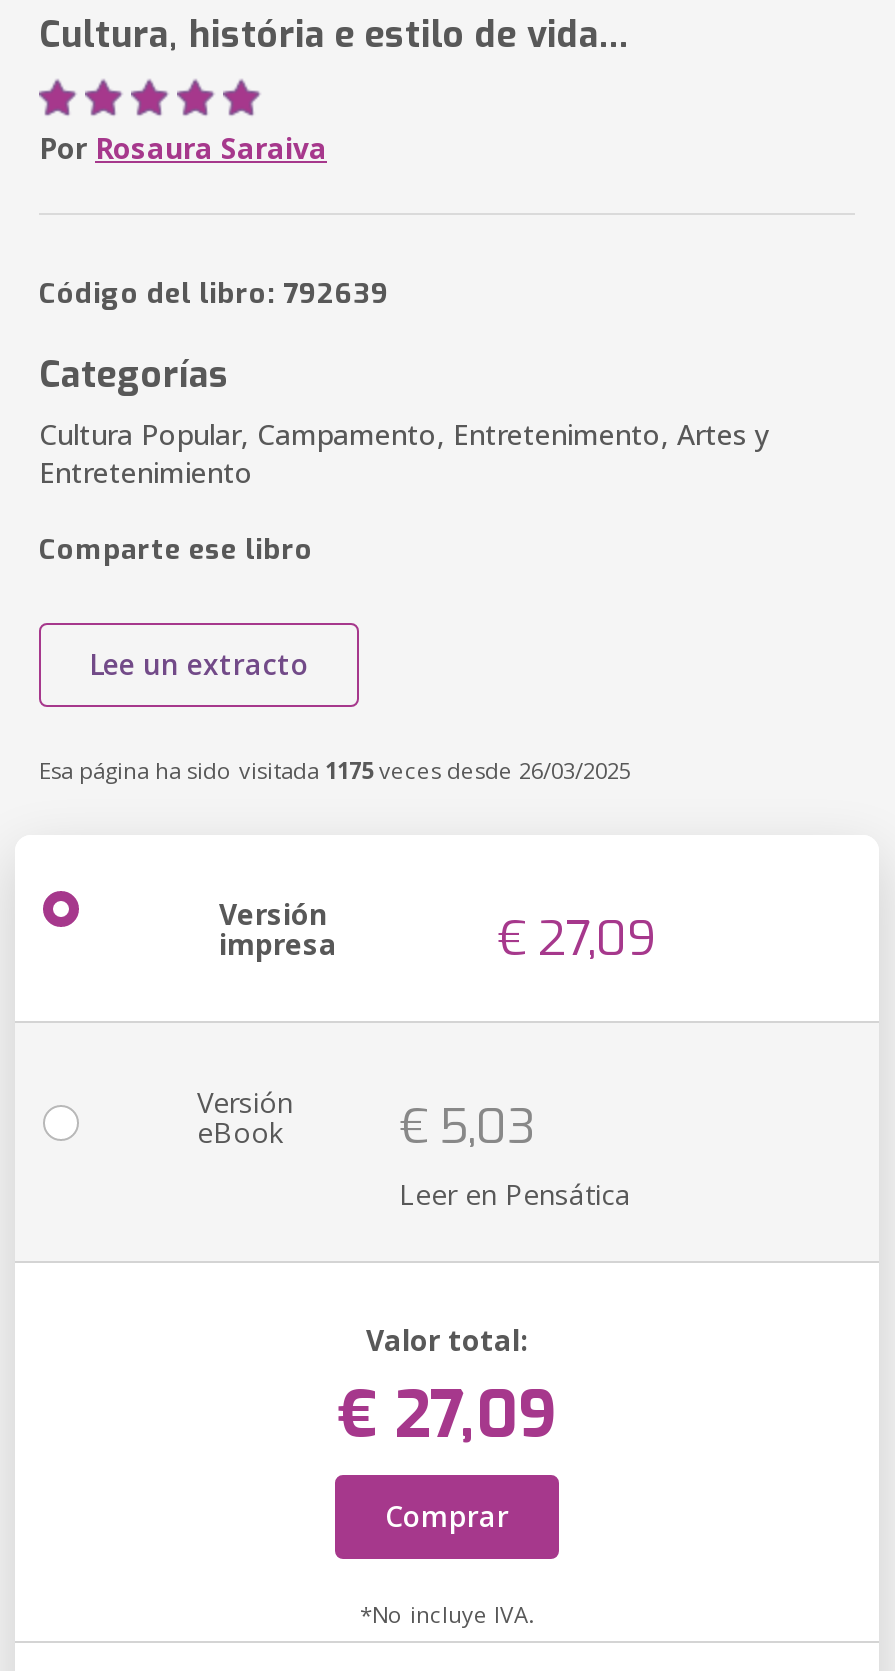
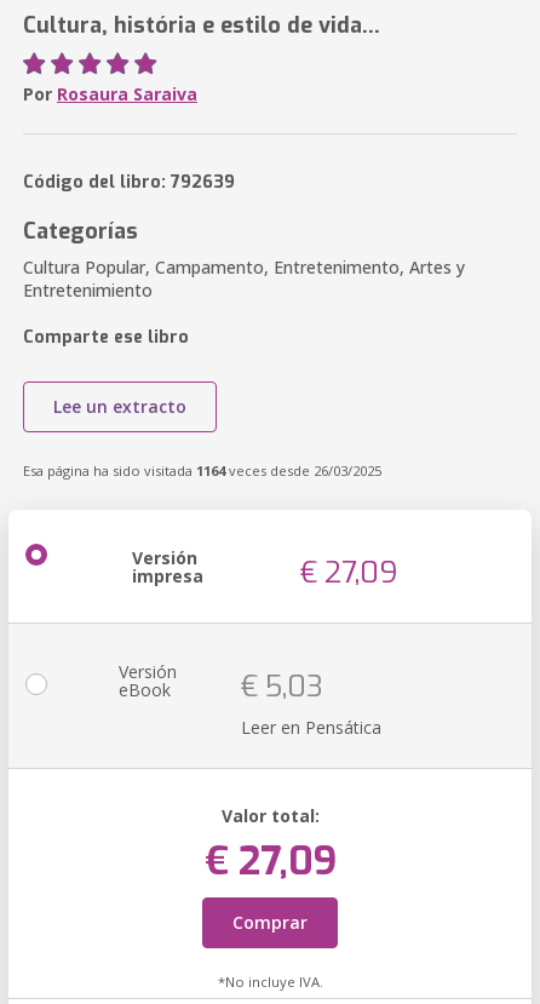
[39,755,631,785] Esa página ha sido visitada 1175veces desde 26/03/2025 -> [23,461,381,480] Esa página ha sido visitada 1164veces desde 26/03/2025

